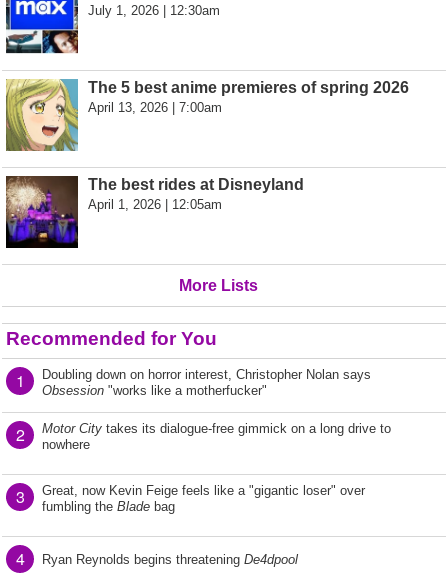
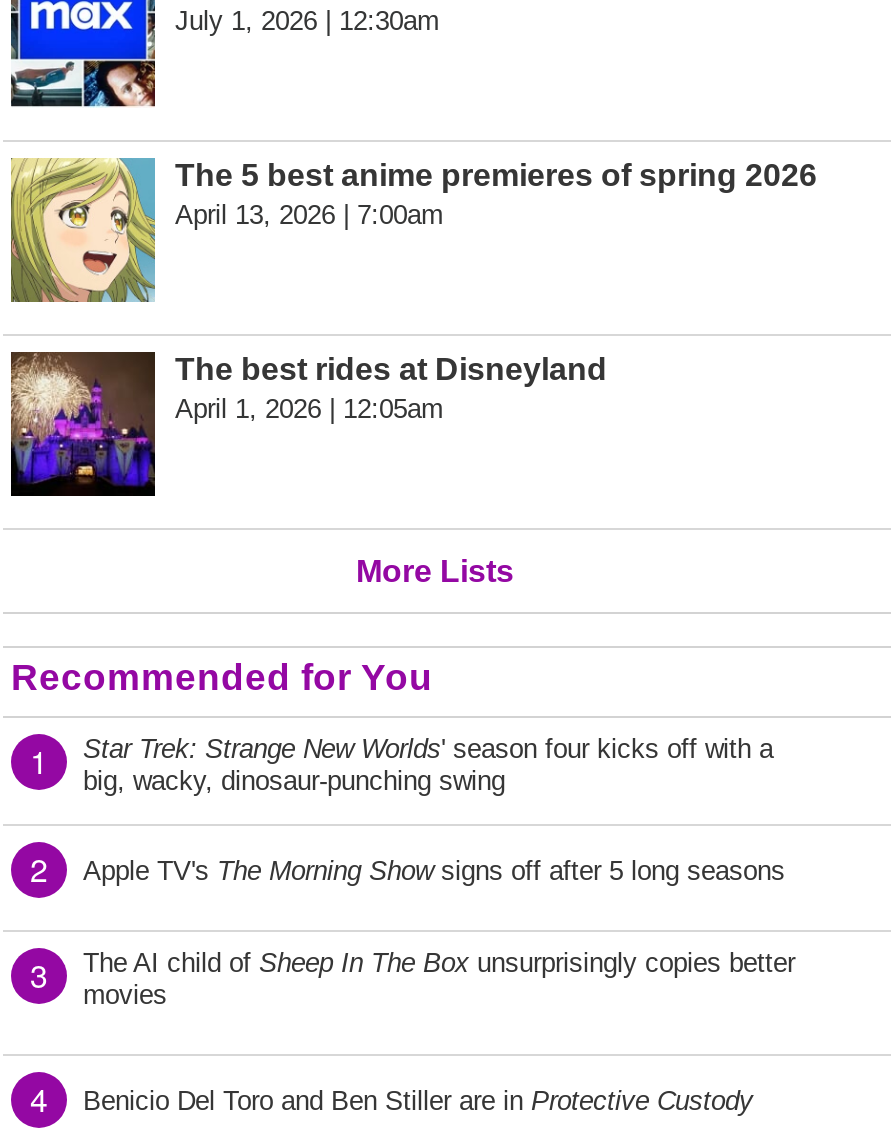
[42,367,371,398] Doubling down on horror interest, Christopher Nolan says | Obsession "works like a motherfucker" -> [83,734,773,796] Star Trek: Strange New Worlds ' season four kicks off with a | big, wacky, dinosaur-punching swing
[42,421,391,452] Motor City takes its dialogue-free gimmick on a long drive to | nowhere -> [83,856,785,886] Apple TV's The Morning Show signs off after 5 long seasons
[42,483,365,514] Great, now Kevin Feige feels like a "gigantic loser" over | fumbling the Blade bag -> [83,948,795,1010] The AI child of Sheep In The Box unsurprisingly copies better | movies
[42,552,298,567] Ryan Reynolds begins threatening De4dpool -> [83,1086,753,1116] Benicio Del Toro and Ben Stiller are in Protective Custody

